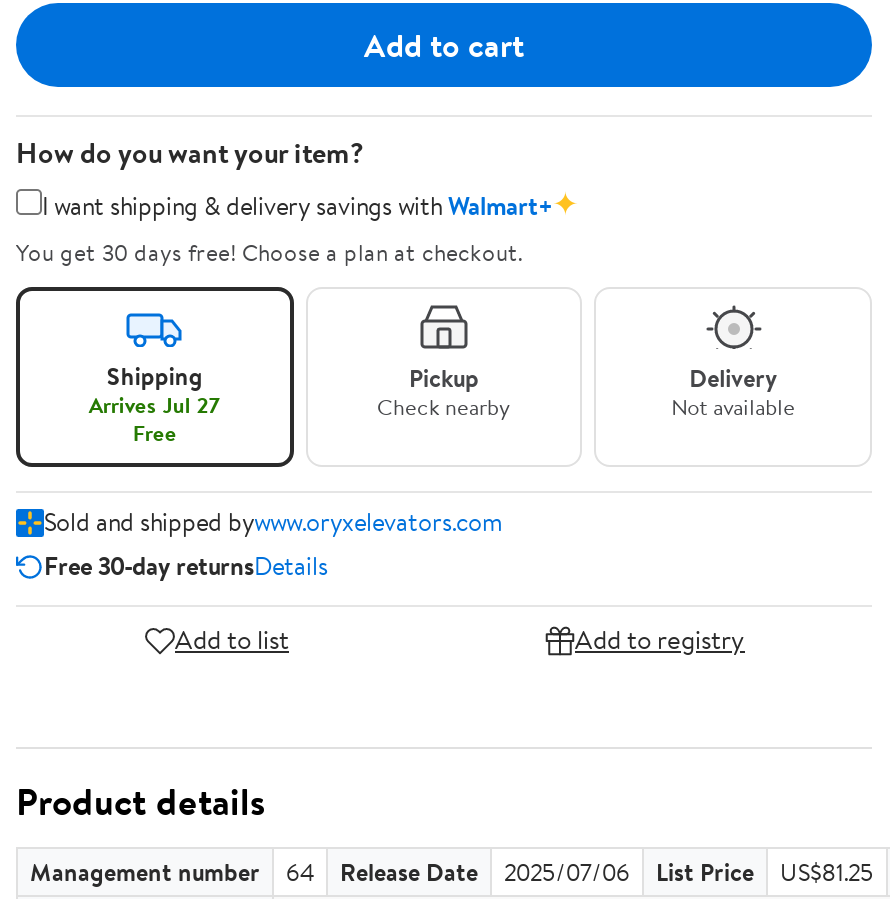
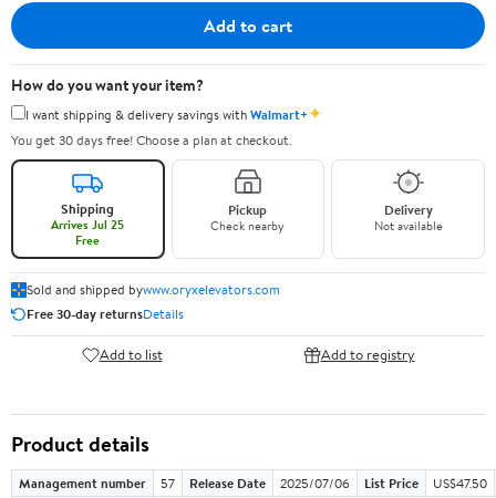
[89,389,221,421] Arrives Jul 27 -> [51,216,124,234] Arrives Jul 25
[286,855,314,889] 64 -> [161,474,175,492] 57
[780,855,874,889] US$81.25 -> [433,474,487,492] US$47.50

